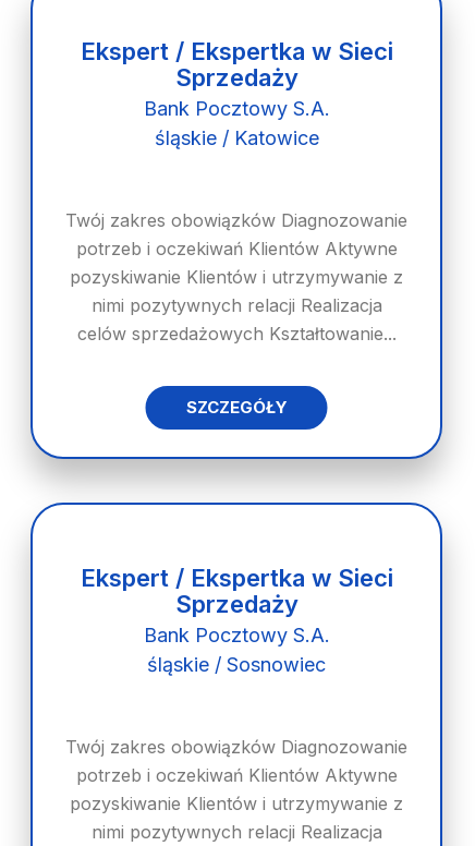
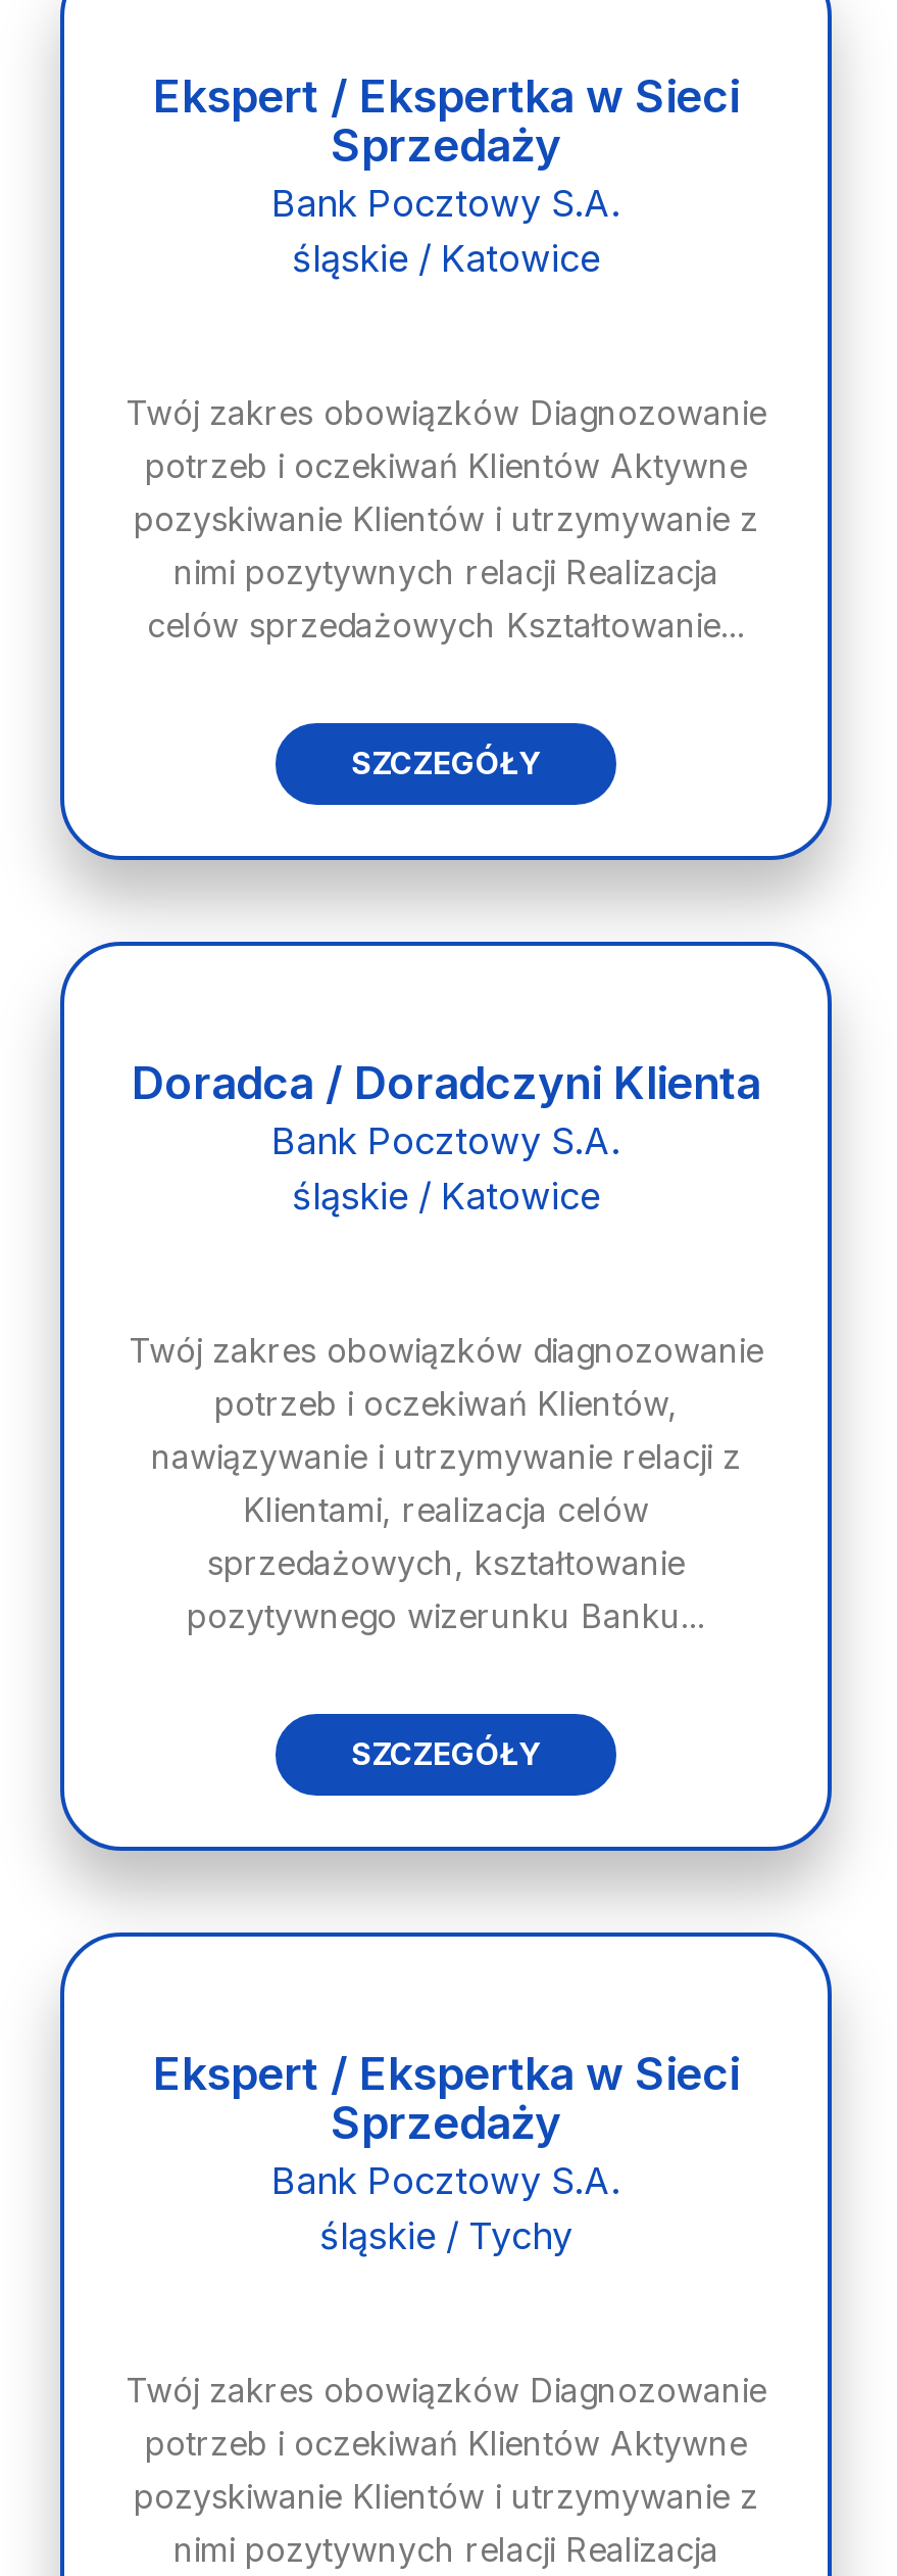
none -> [129,1330,763,1773] Twój zakres obowiązków diagnozowanie | potrzeb i oczekiwań Klientów, | nawiązywanie i utrzymywanie relacji z | Klientami, realizacja celów | sprzedażowych, kształtowanie | pozytywnego wizerunku Banku... | SZCZEGÓŁY
none -> [132,1056,760,1218] Doradca / Doradczyni Klienta | Bank Pocztowy S.A. | śląskie / Katowice
[147,653,326,676] śląskie / Sosnowiec -> [319,2214,572,2257] śląskie / Tychy

